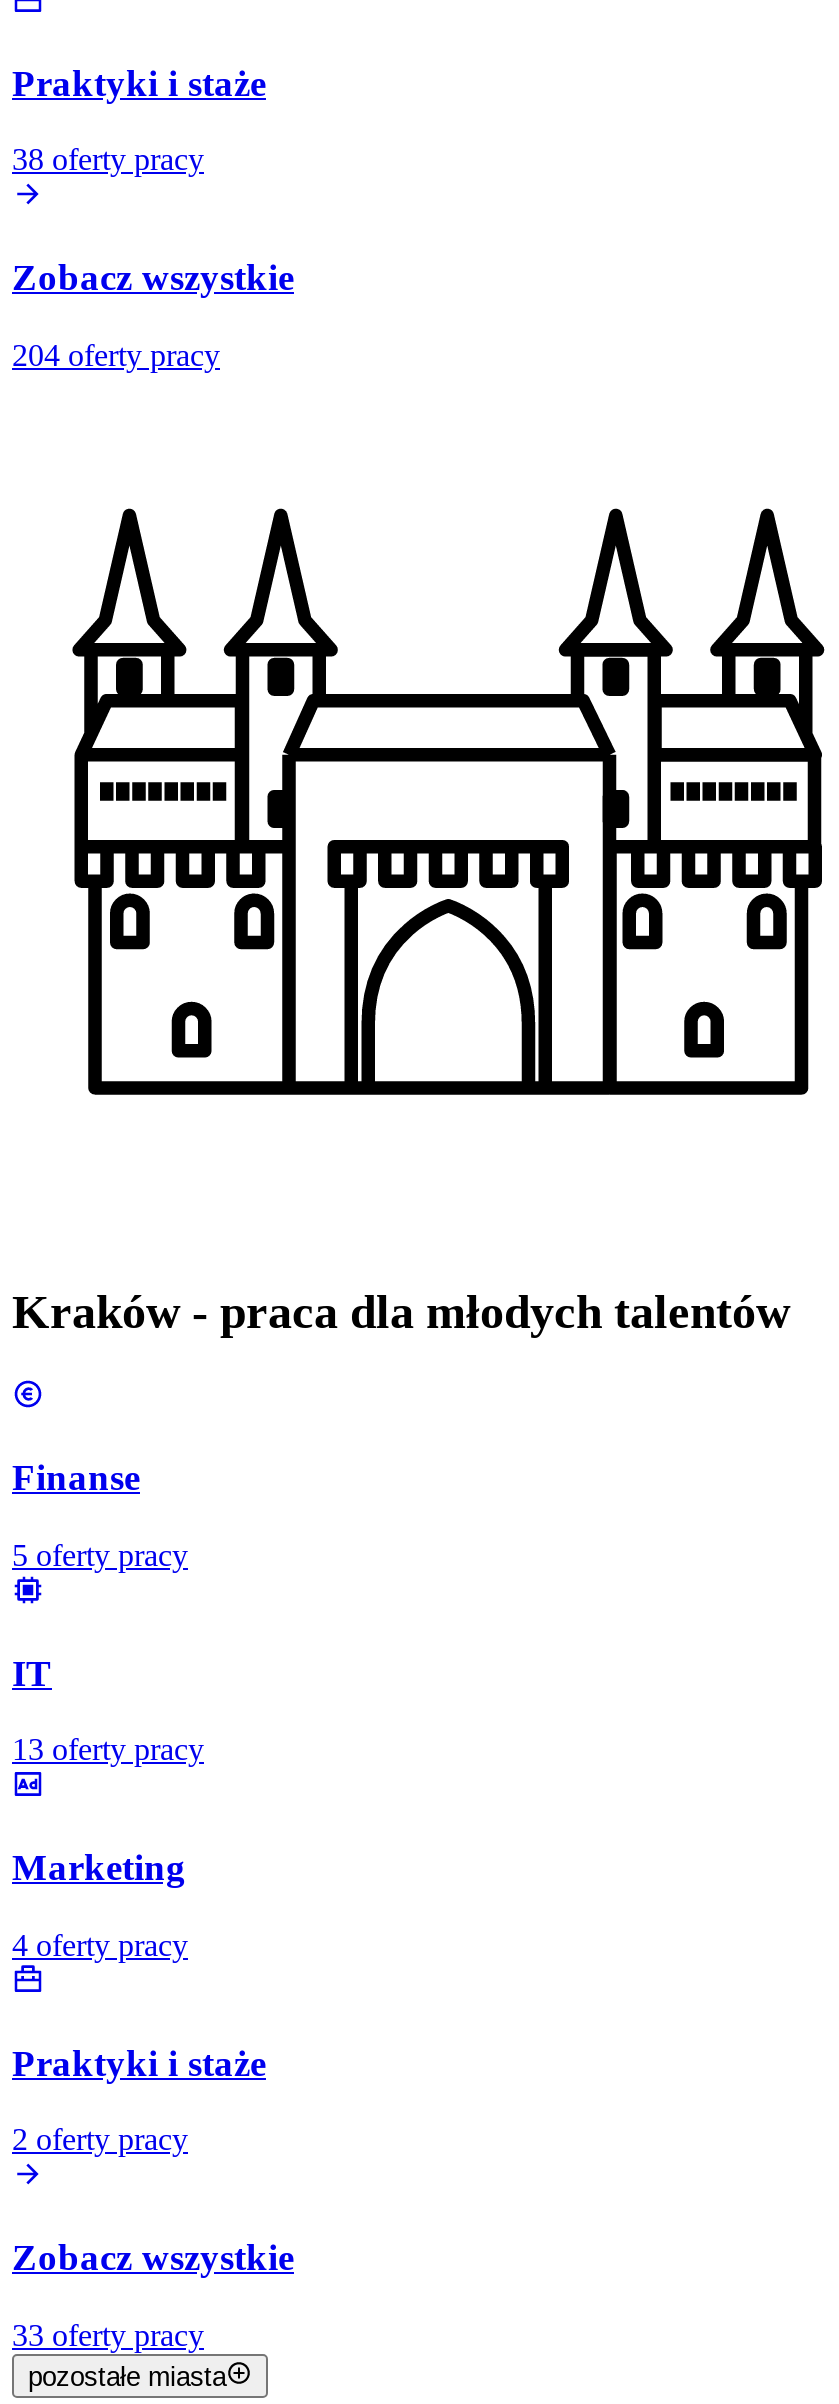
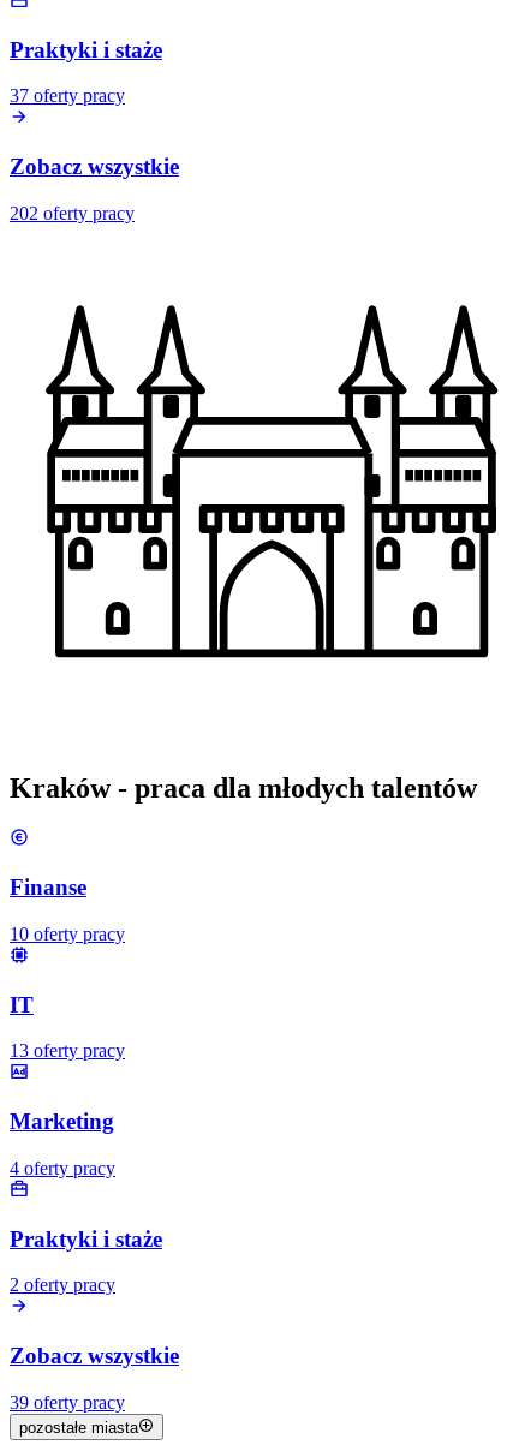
[12,142,204,176] 38 oferty pracy -> [10,86,125,106] 37 oferty pracy
[12,337,220,371] 204 oferty pracy -> [10,203,135,223] 202 oferty pracy
[12,1538,188,1572] 5 oferty pracy -> [10,924,125,944] 10 oferty pracy
[12,2317,204,2351] 33 oferty pracy -> [10,1392,125,1412] 39 oferty pracy

